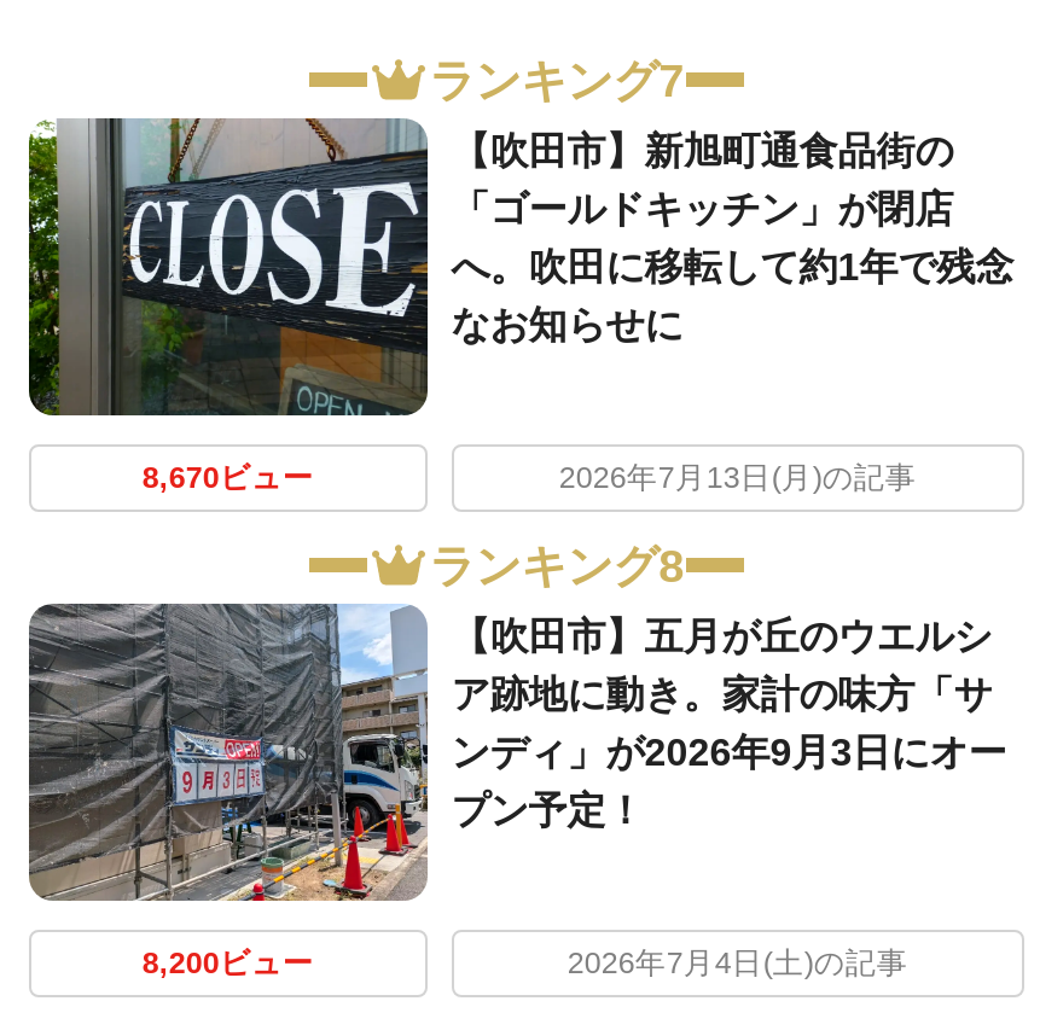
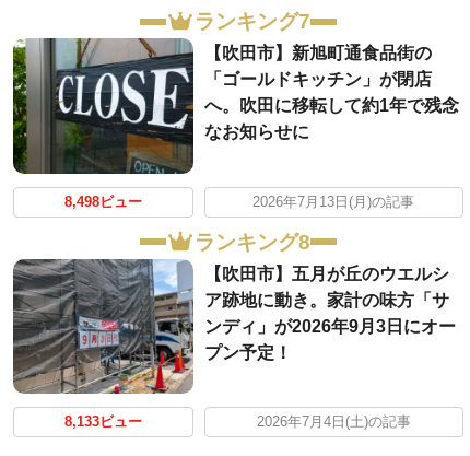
[142,462,314,496] 8,670ビュー -> [64,195,142,210] 8,498ビュー
[142,948,314,981] 8,200ビュー -> [64,415,142,430] 8,133ビュー

